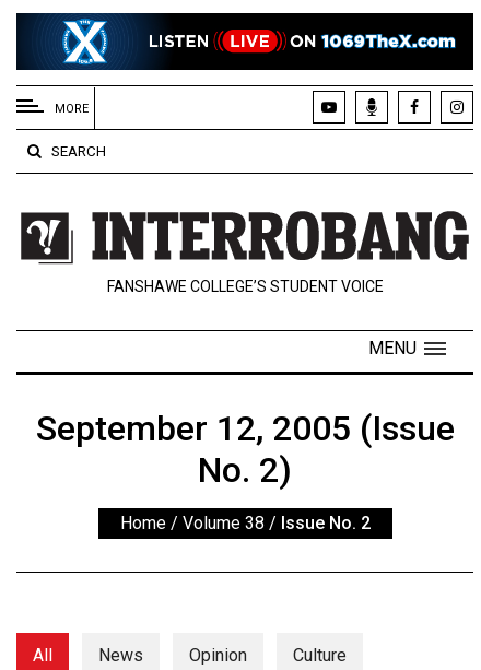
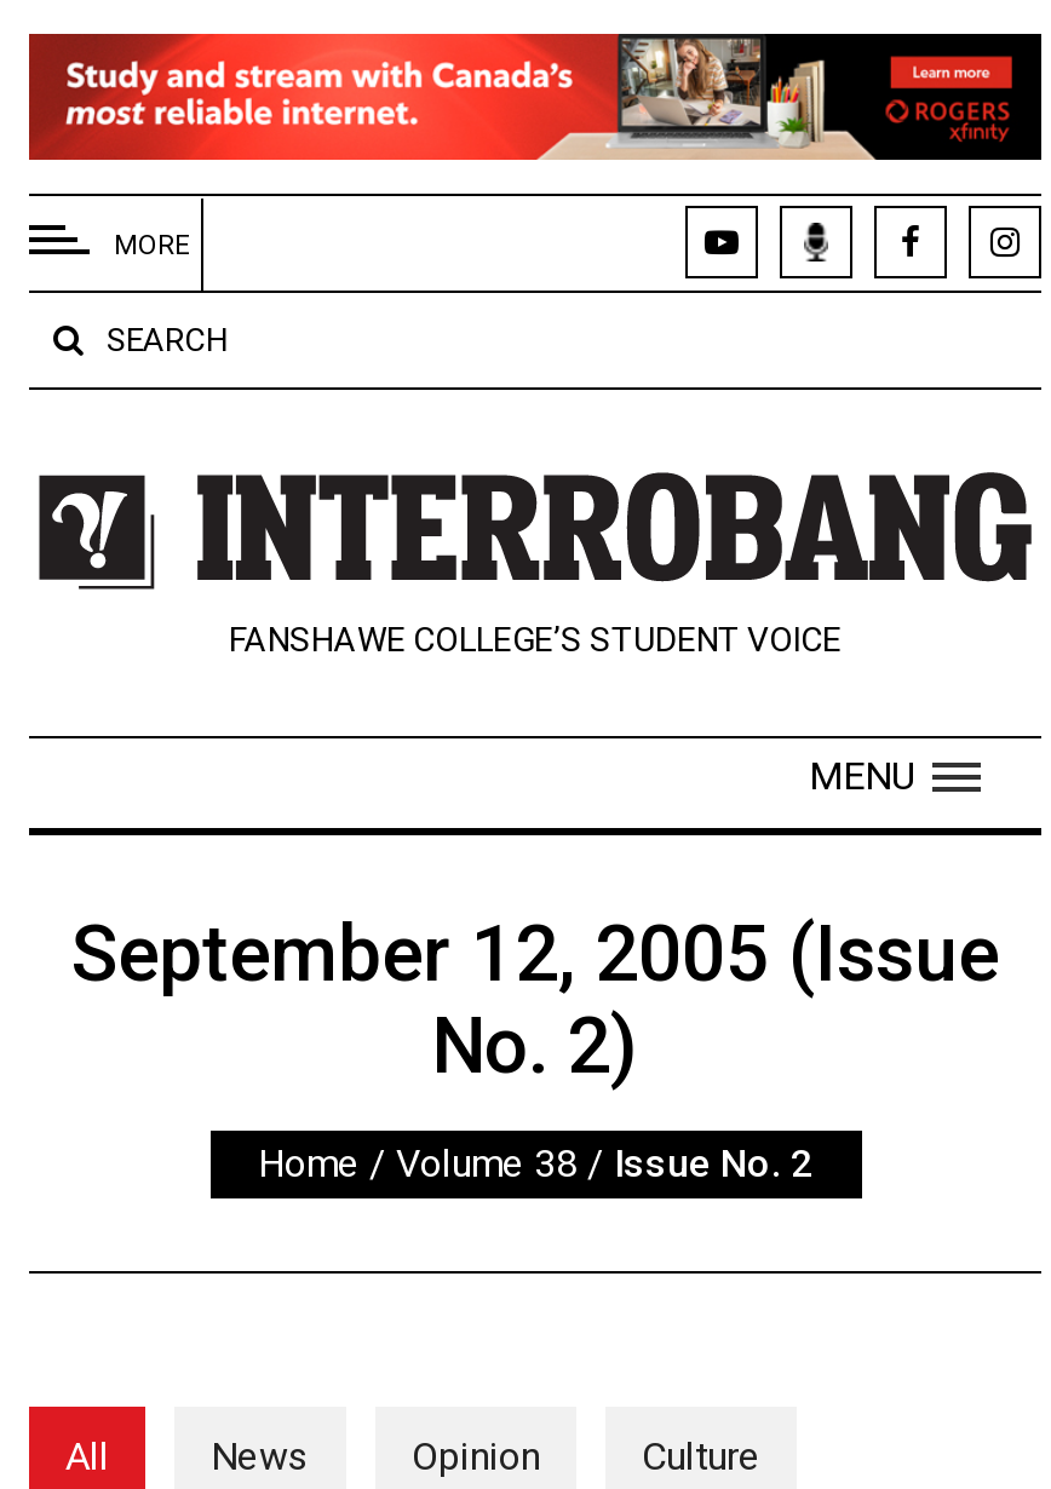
[15,12,460,71] [image] -> [27,31,1015,162] [image]

